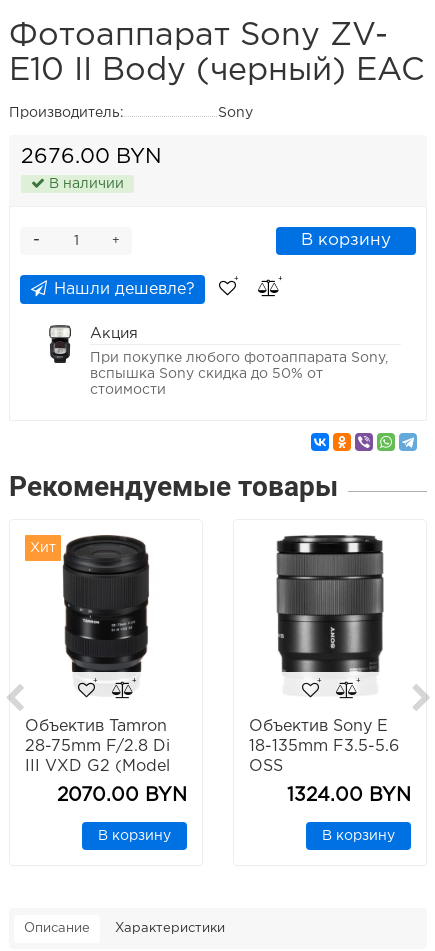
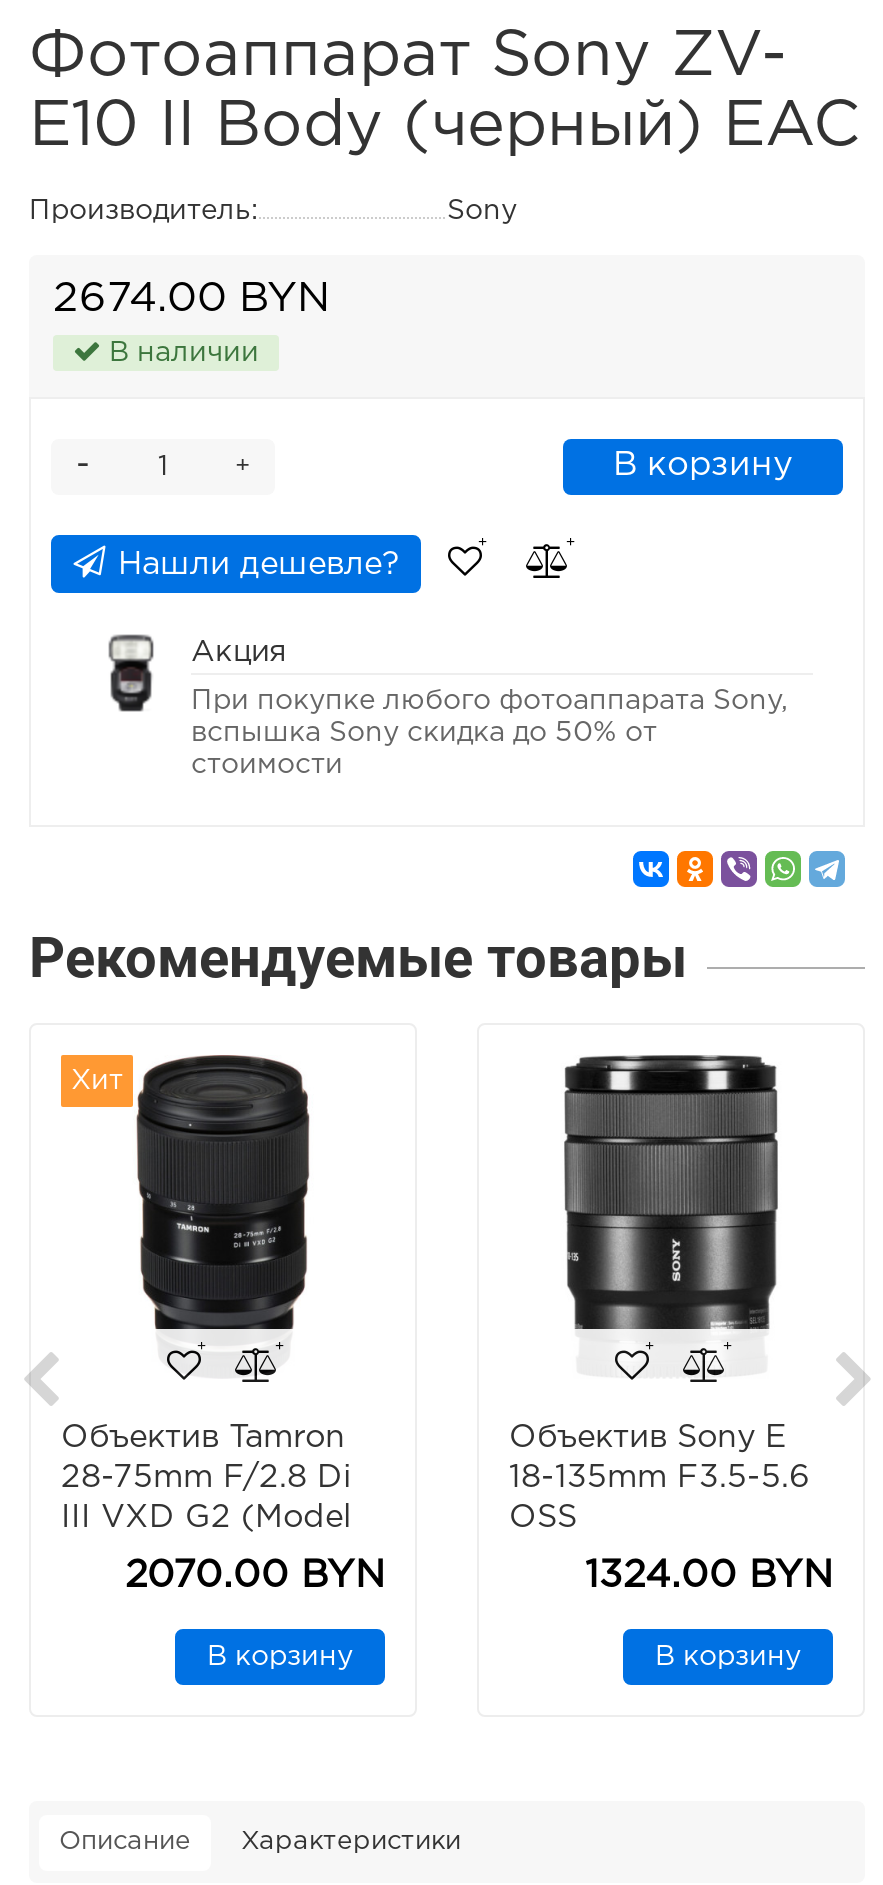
[21,148,162,166] 2676.00 BYN -> [53,281,331,317] 2674.00 BYN

